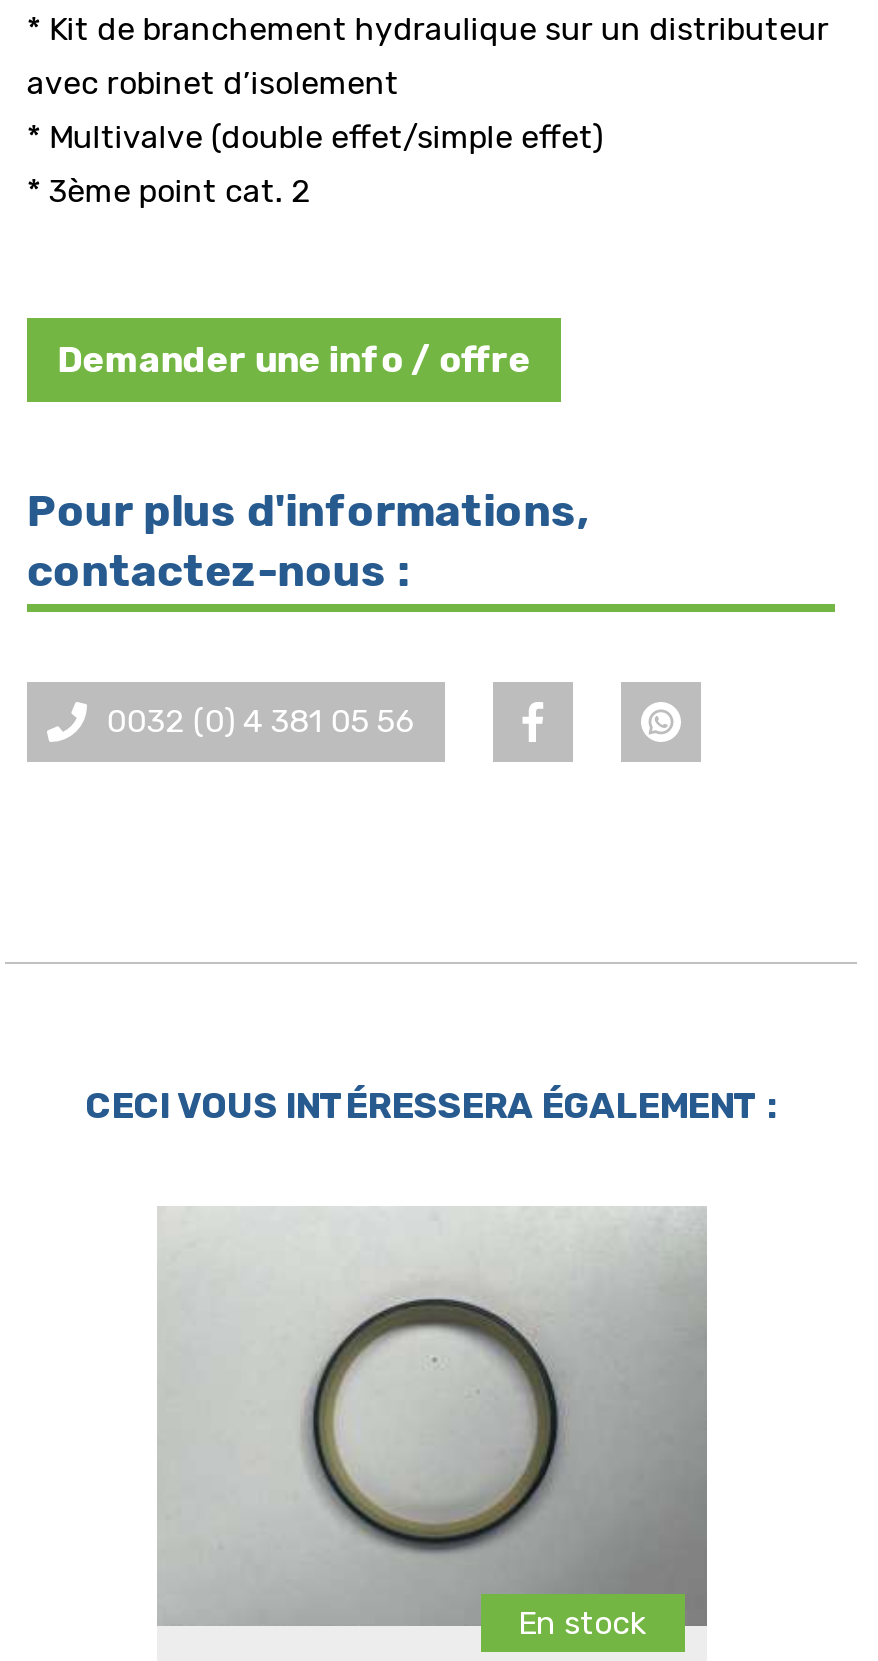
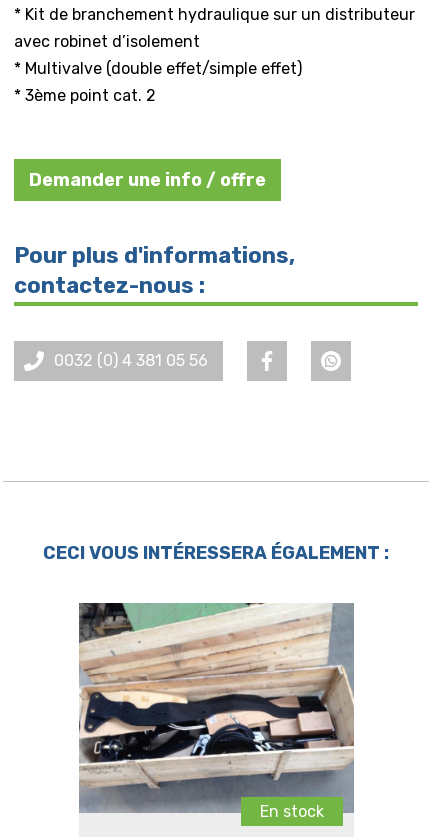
[157,1206,707,1624] [image] -> [79,602,354,813] [image]

